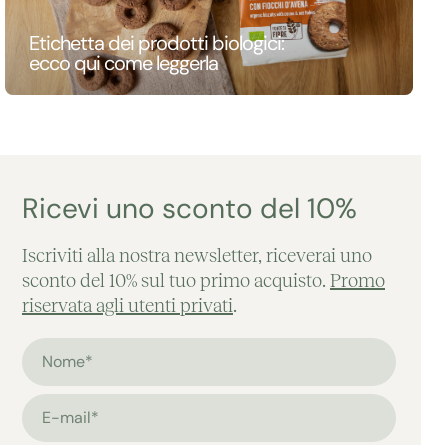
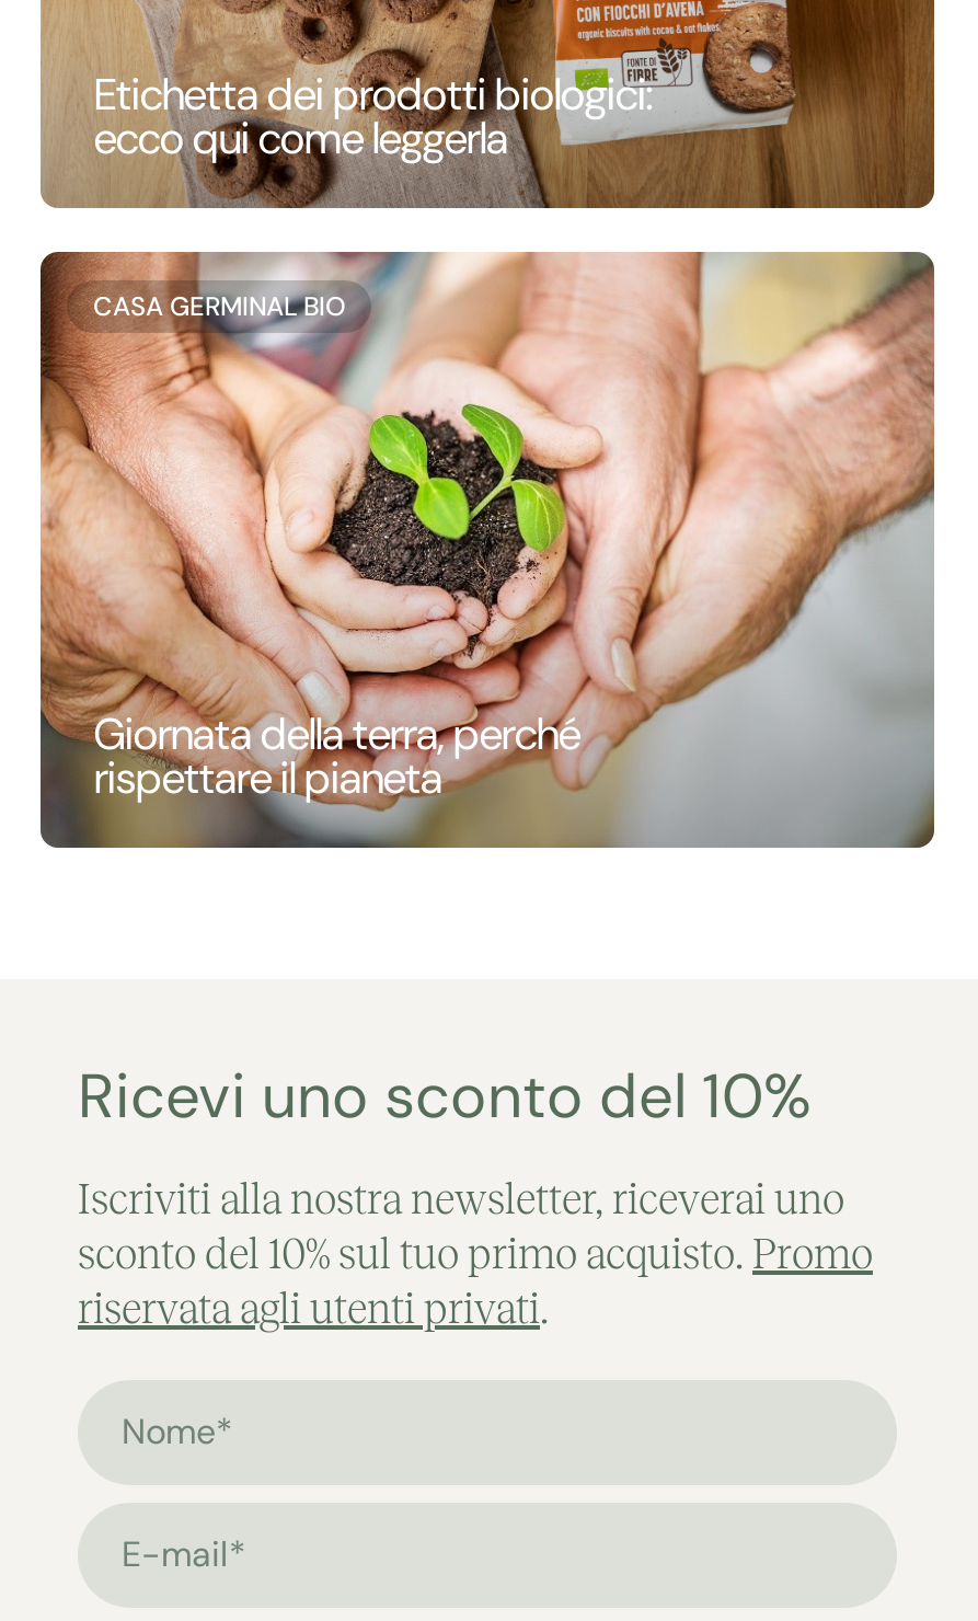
none -> [38,250,934,850] [image] | CASA GERMINAL BIO
none -> [93,705,579,806] Giornata della terra, perché | rispettare il pianeta

